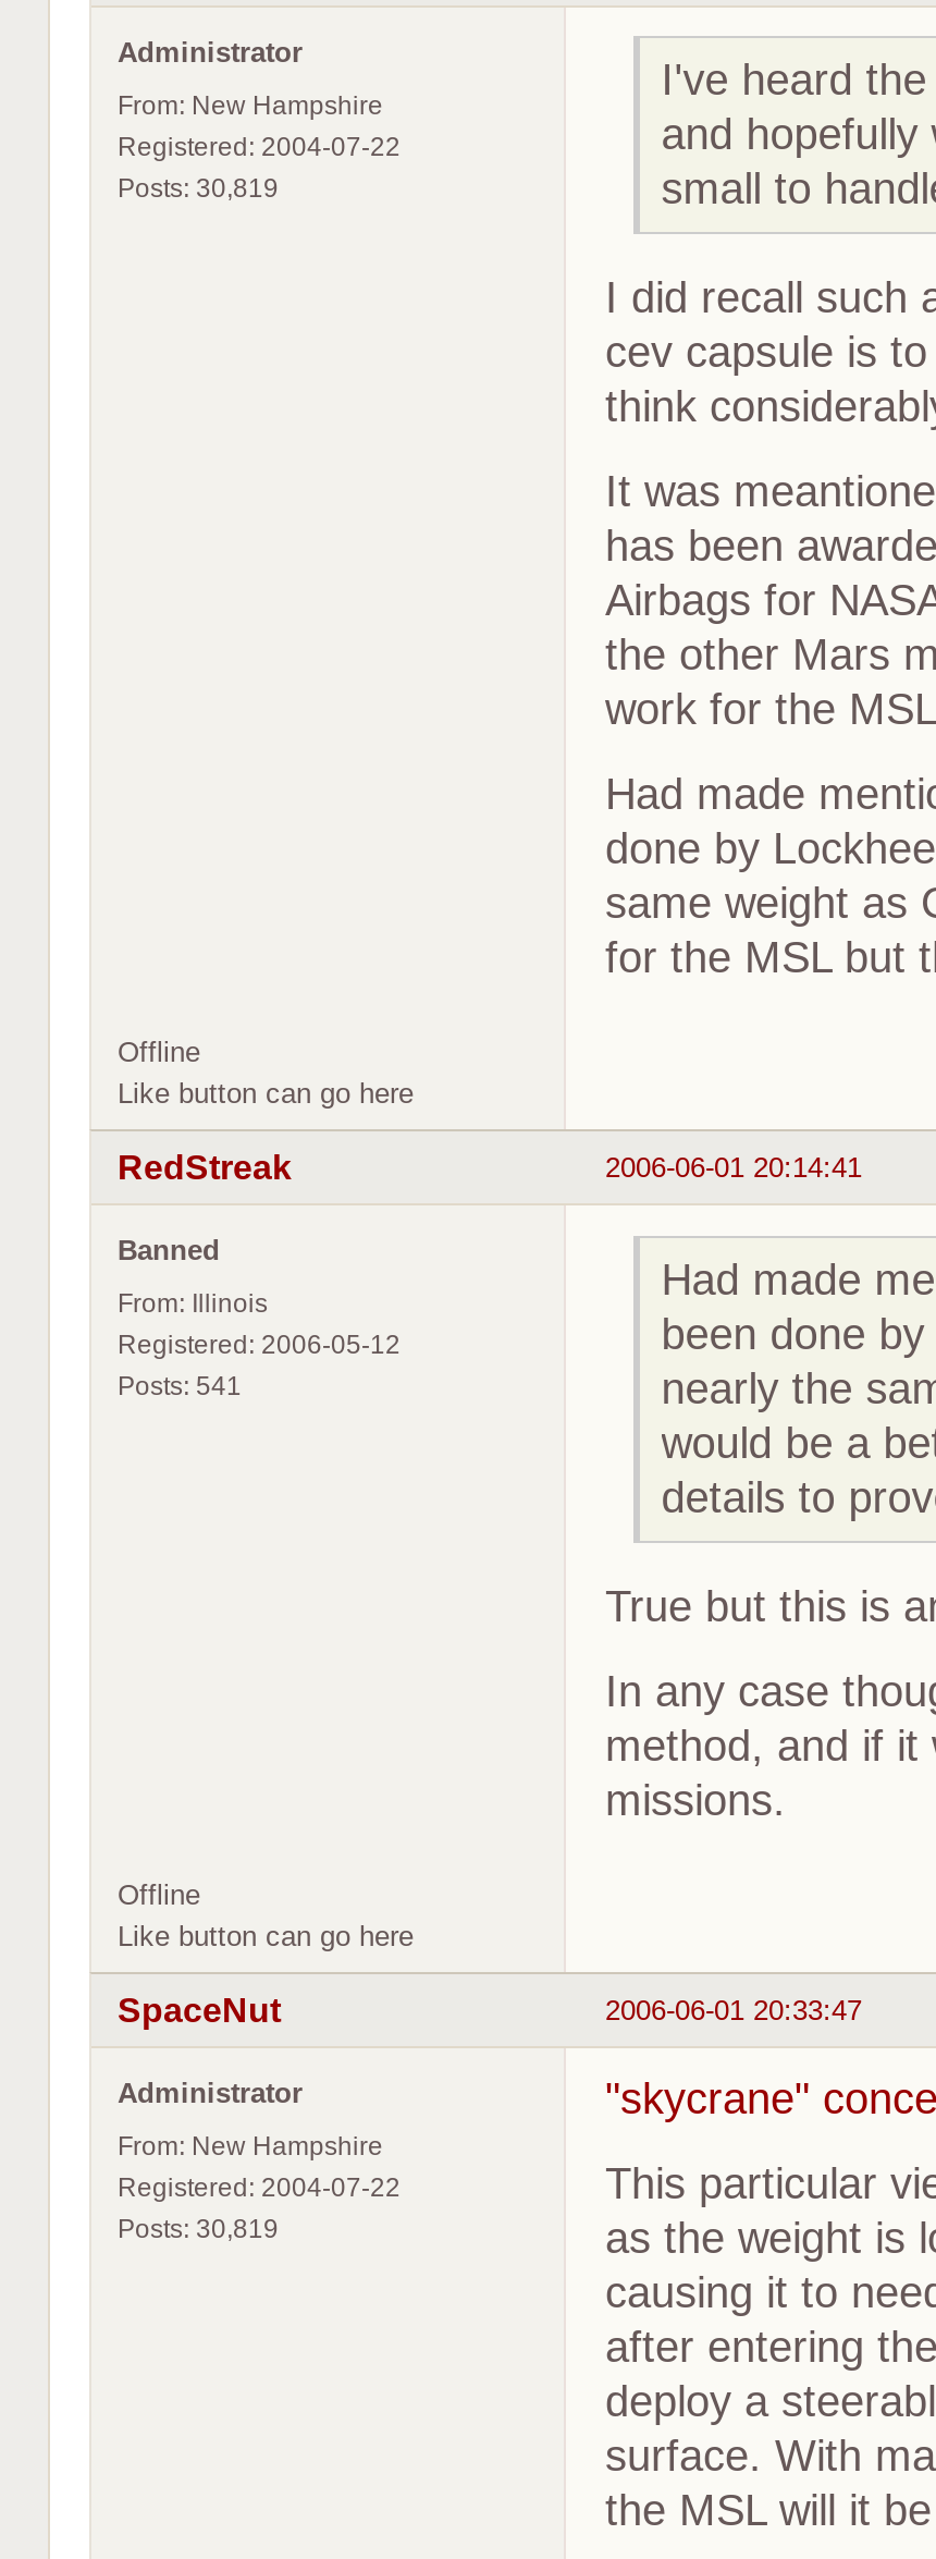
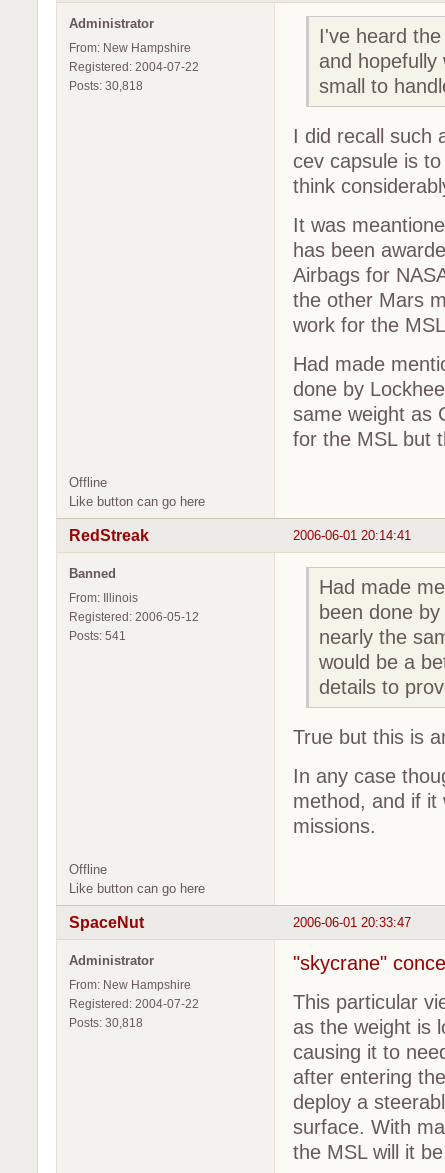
[118,172,279,203] Posts: 30,819 -> [69,79,143,93] Posts: 30,818
[118,2213,279,2243] Posts: 30,819 -> [69,1015,143,1029] Posts: 30,818

